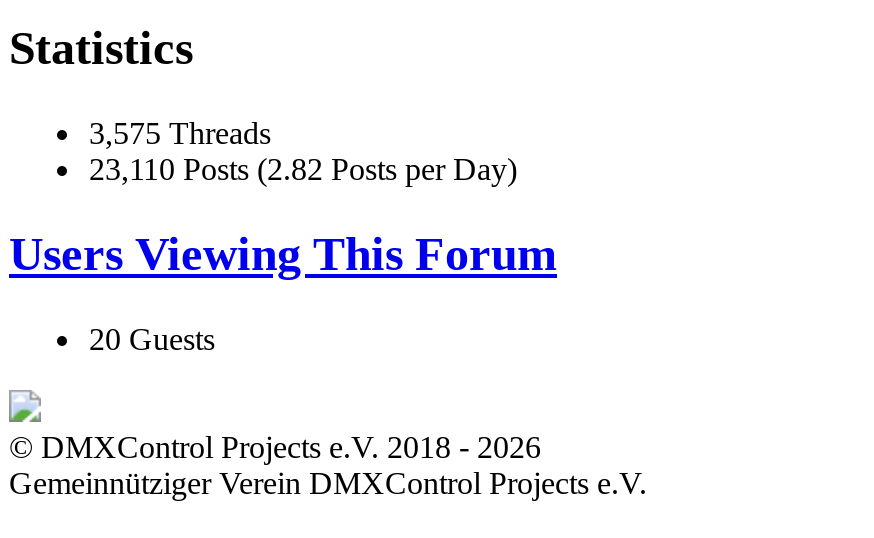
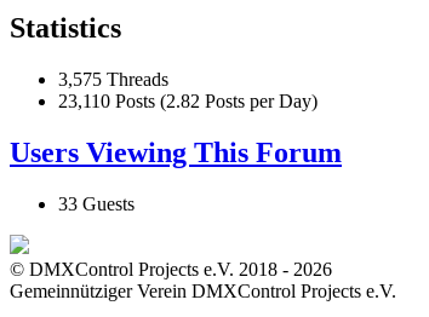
[89,322,215,356] 20 Guests -> [58,193,135,214] 33 Guests

